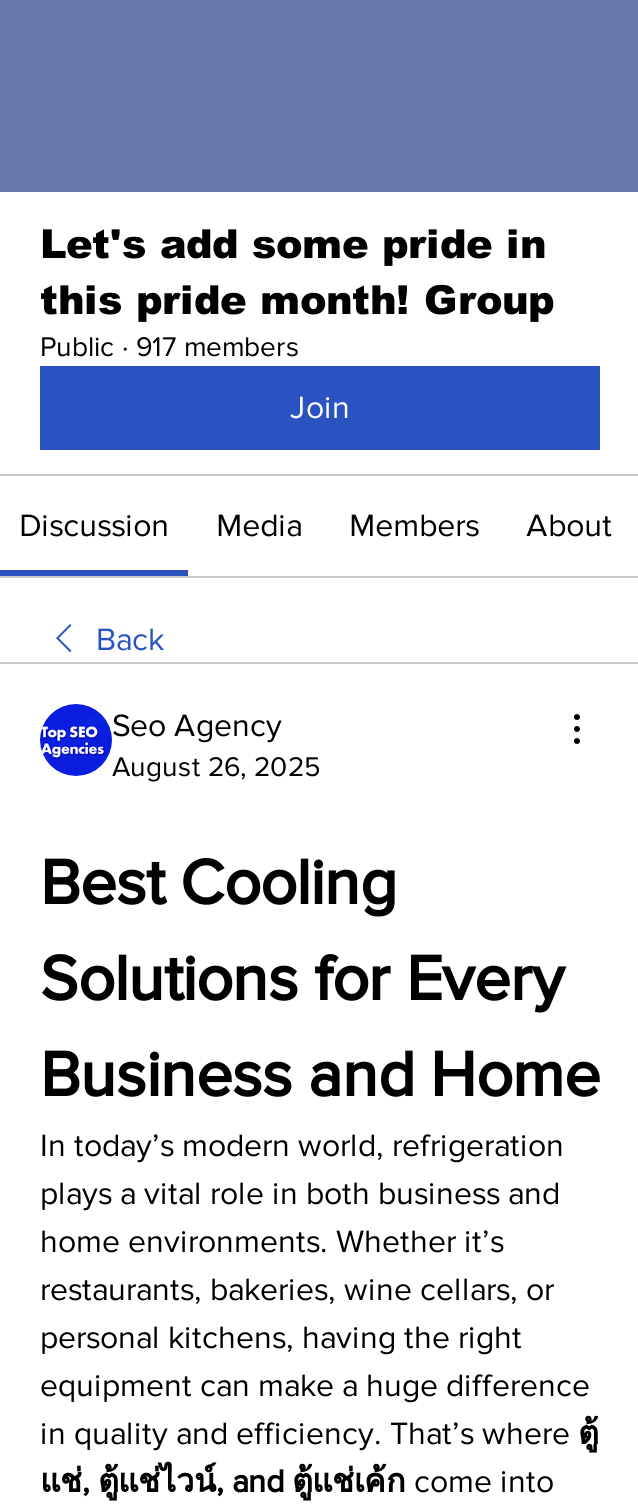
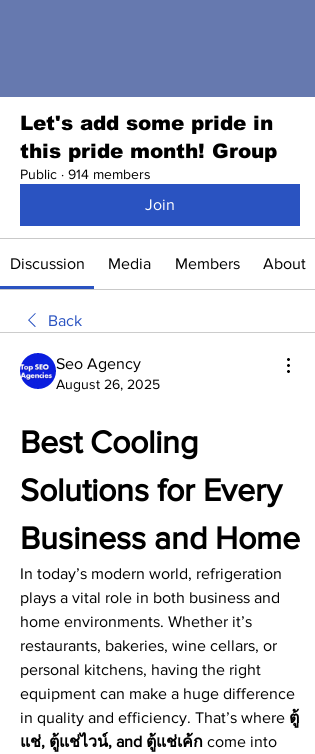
[40,330,300,362] Public · 917 members -> [20,166,151,182] Public · 914 members

